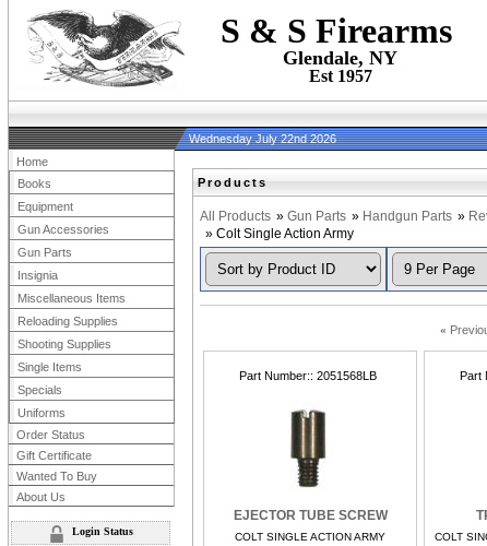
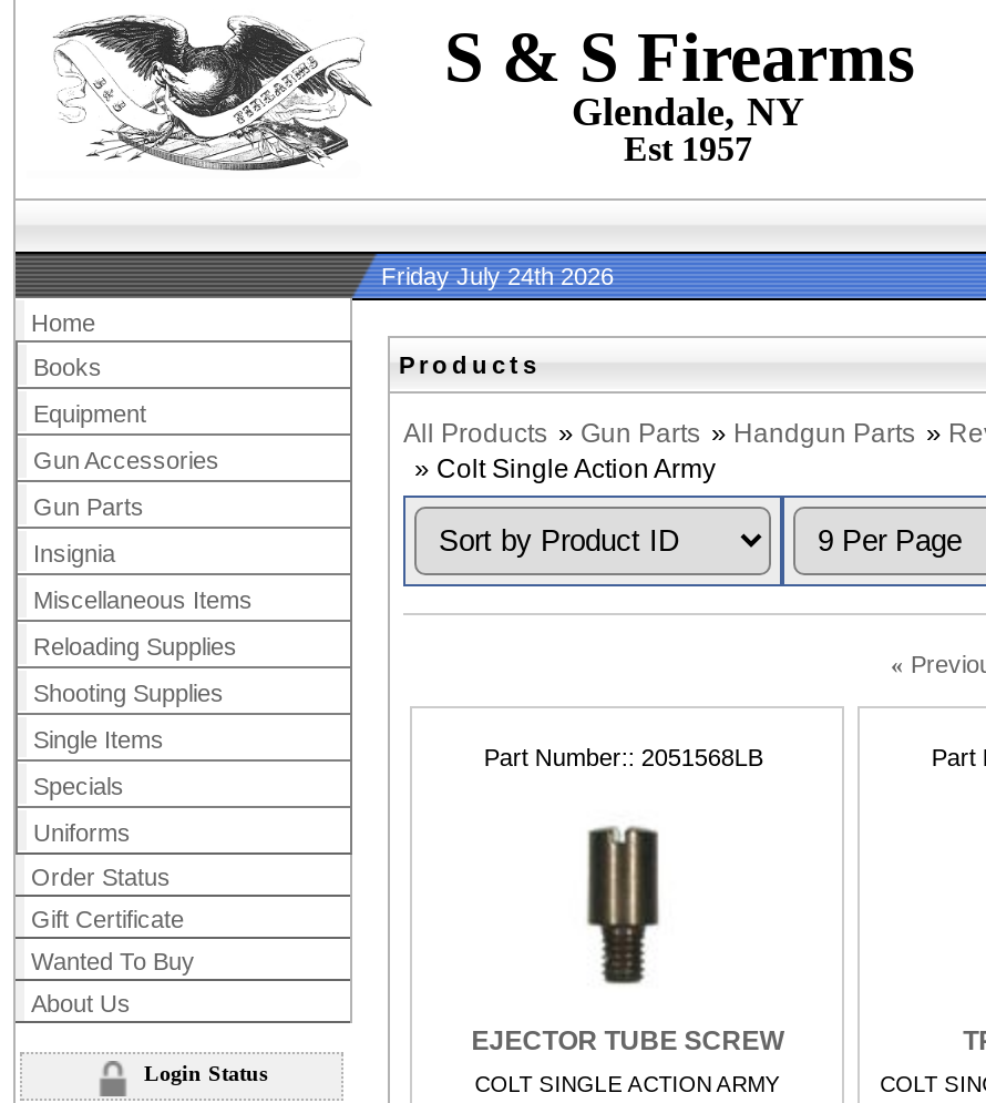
[189,132,336,145] Wednesday July 22nd 2026 -> [381,263,614,289] Friday July 24th 2026

